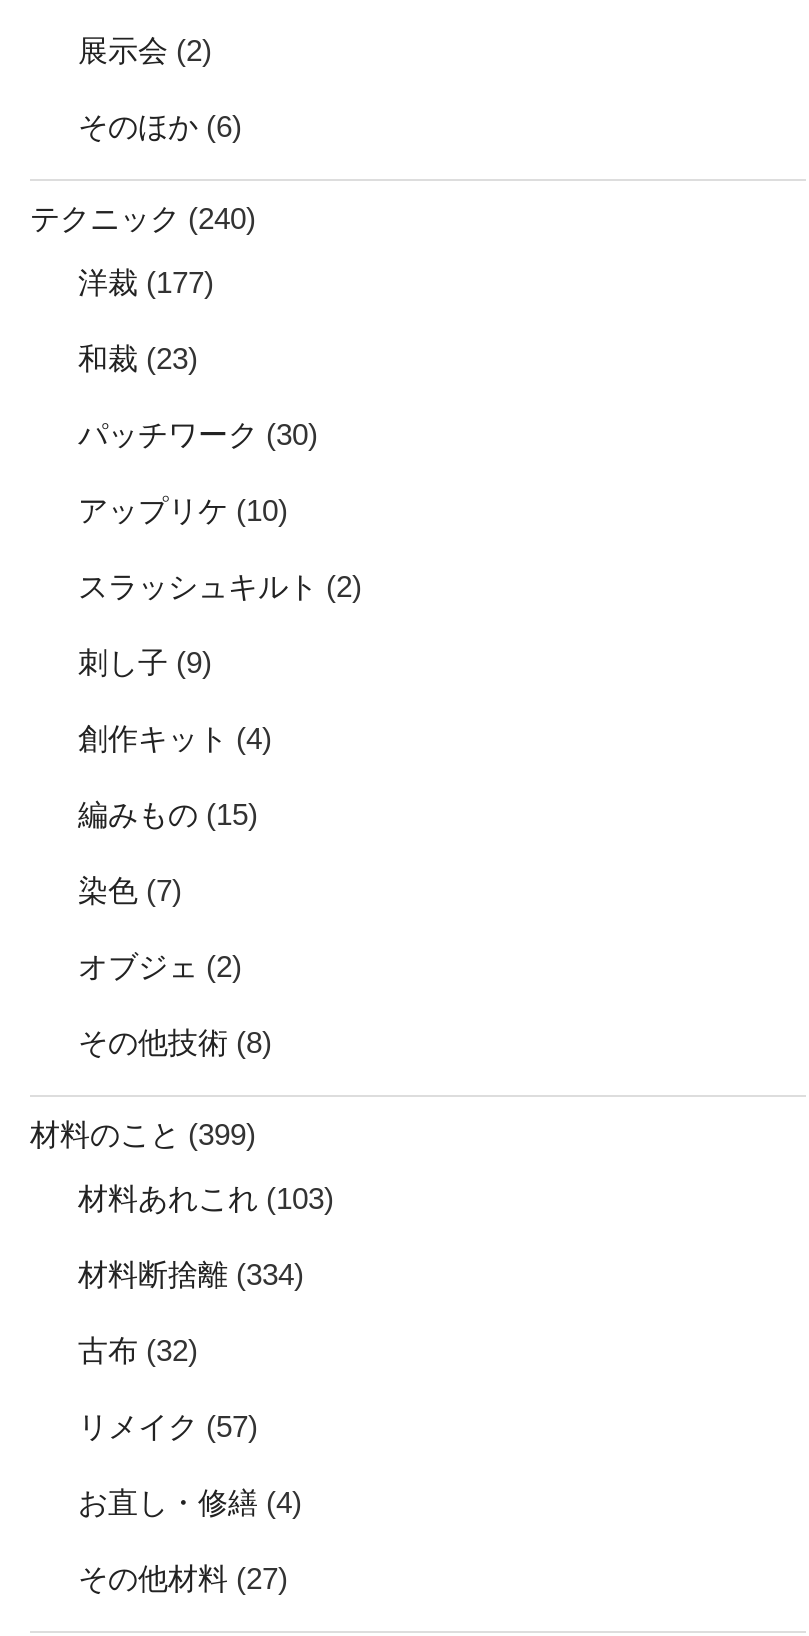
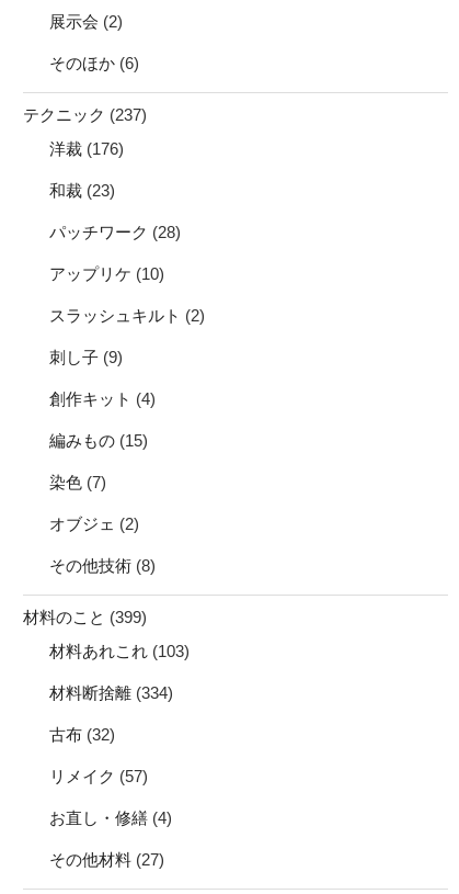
[30,201,256,235] テクニック(240) -> [23,105,147,124] テクニック(237)
[78,264,214,298] 洋裁(177) -> [49,140,124,158] 洋裁(176)
[78,416,318,450] パッチワーク(30) -> [49,223,181,242] パッチワーク(28)

